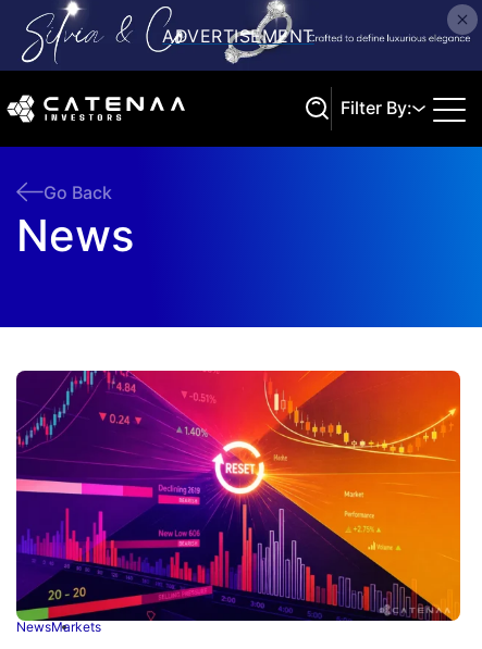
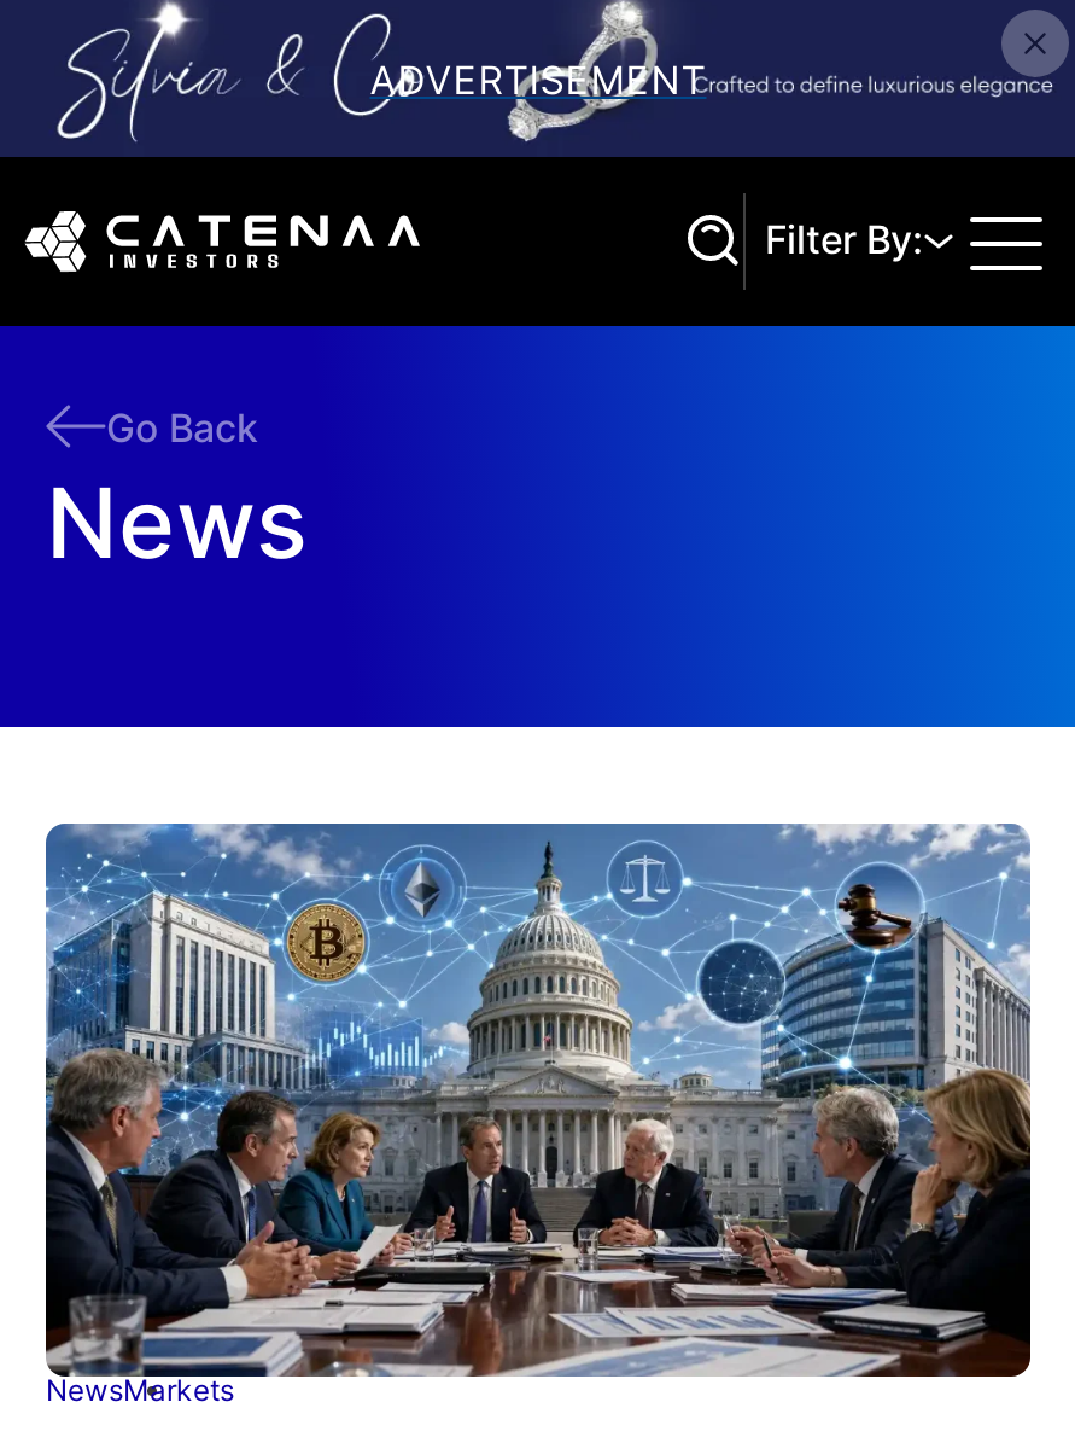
[15,370,461,622] [image] -> [43,821,1033,1379] [image]

